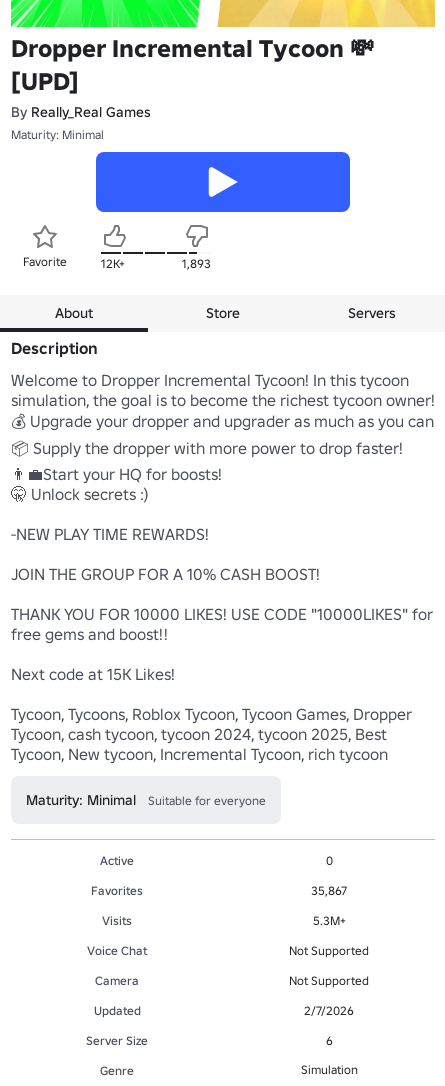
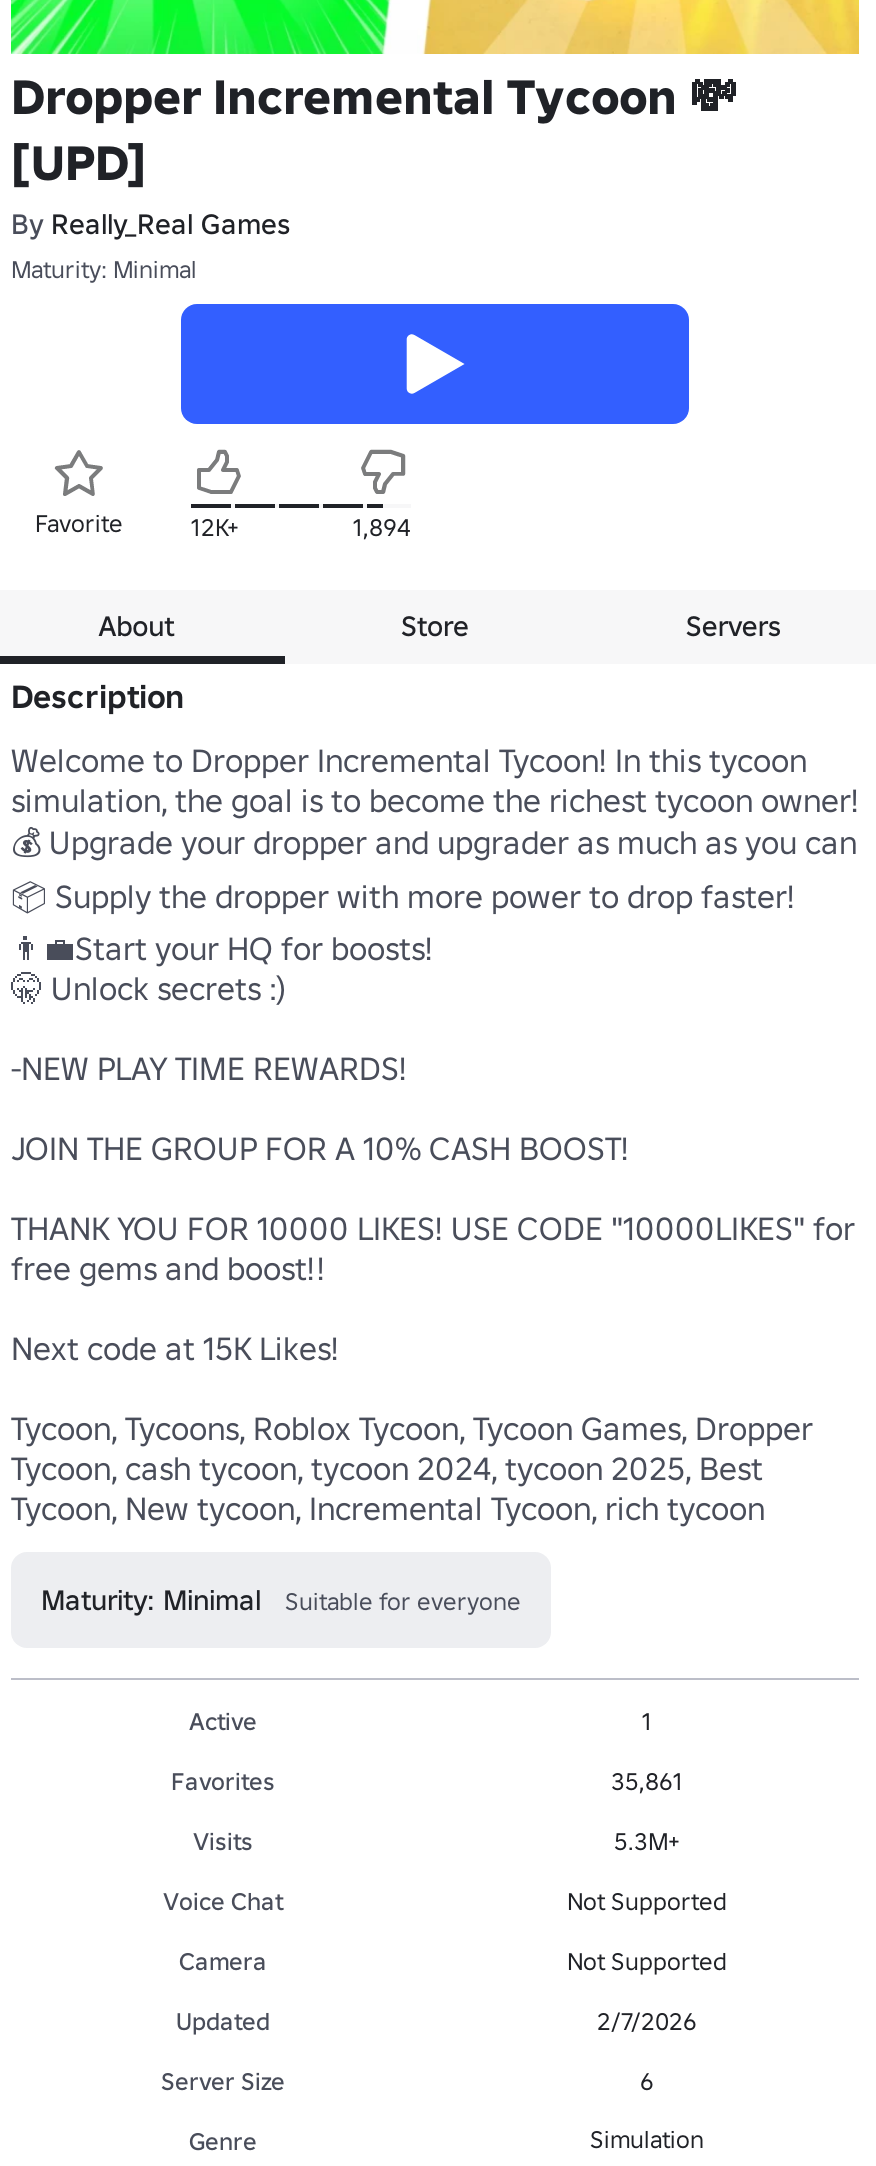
[182,255,211,270] 1,893 -> [353,511,411,541] 1,894
[325,852,332,867] 0 -> [642,1705,652,1735] 1
[311,882,347,897] 35,867 -> [611,1765,683,1795] 35,861

